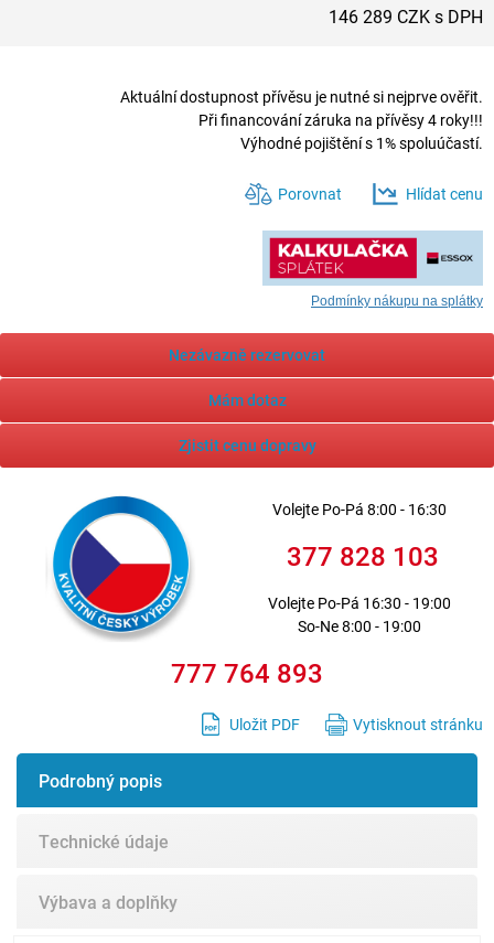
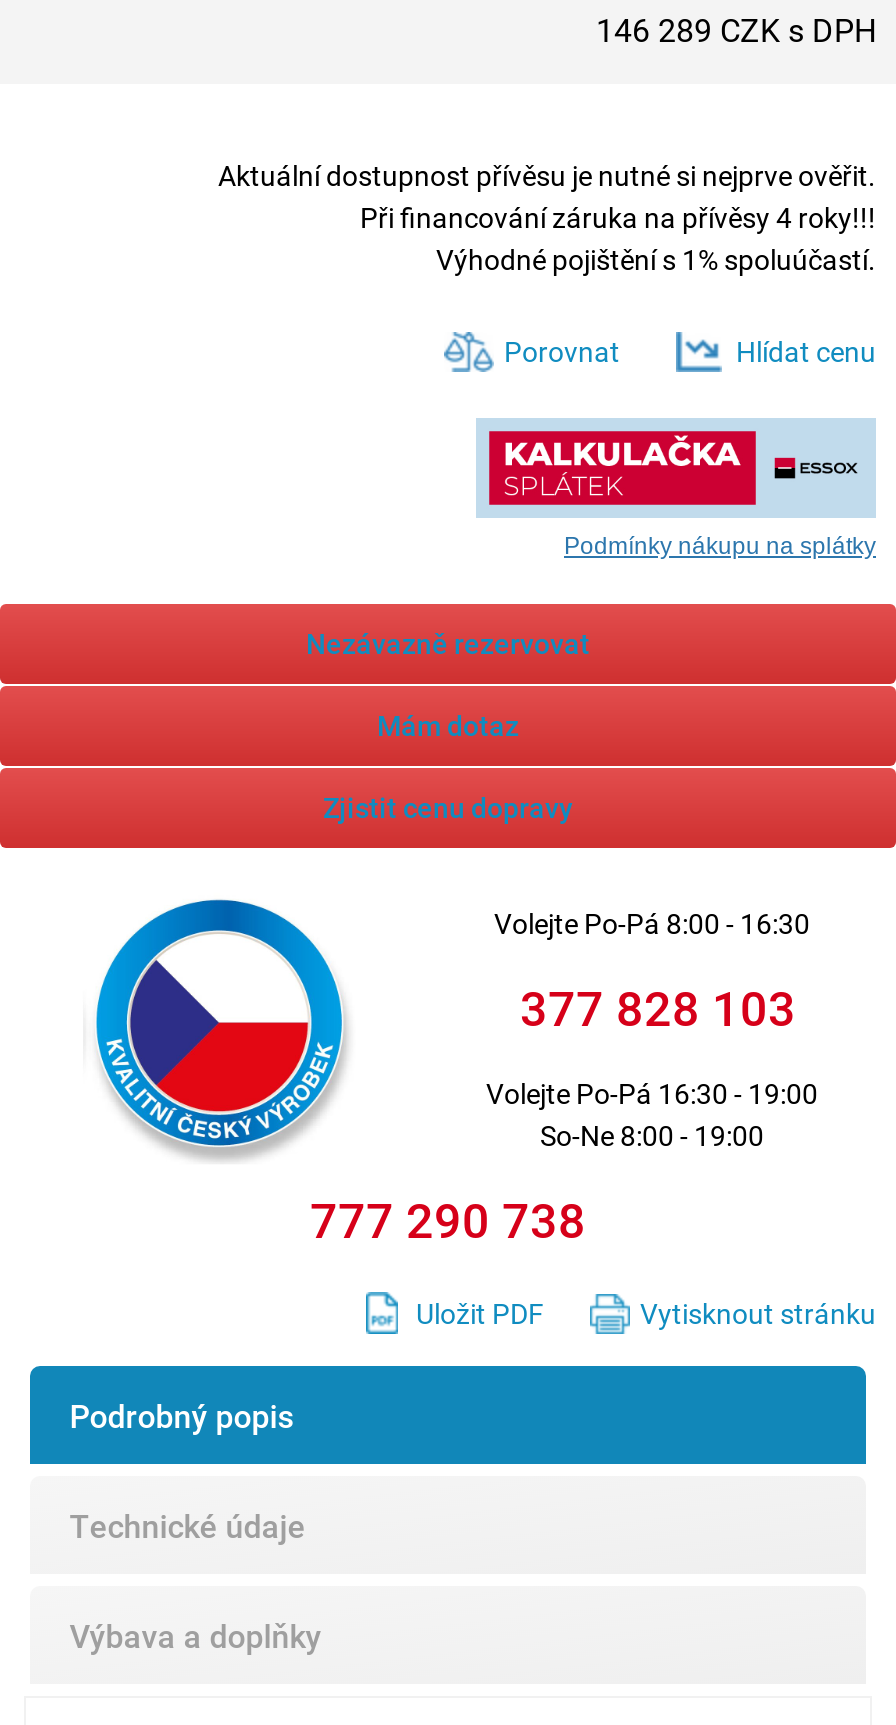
[171,656,323,691] 777 764 893 -> [310,1189,586,1253] 777 290 738

